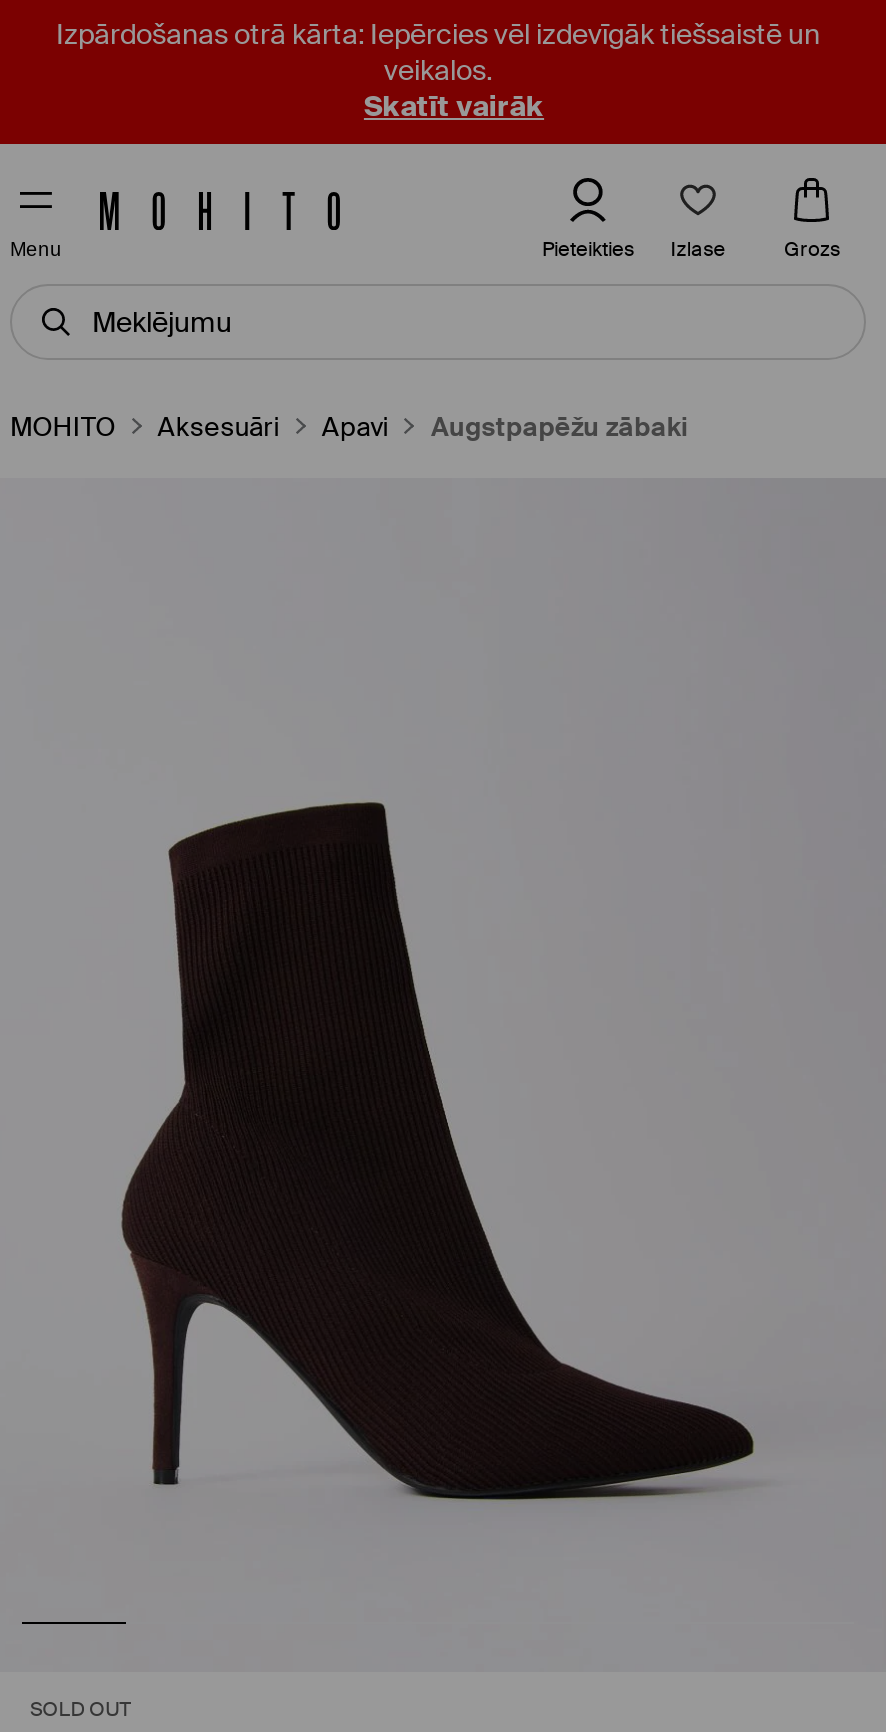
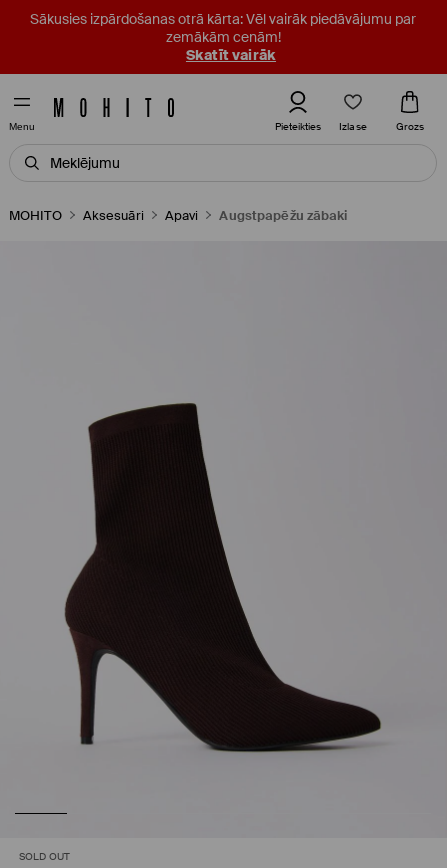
[56,16,820,88] Izpārdošanas otrā kārta: Iepērcies vēl izdevīgāk tiešsaistē un | veikalos. -> [30,10,416,46] Sākusies izpārdošanas otrā kārta: Vēl vairāk piedāvājumu par | zemākām cenām!

